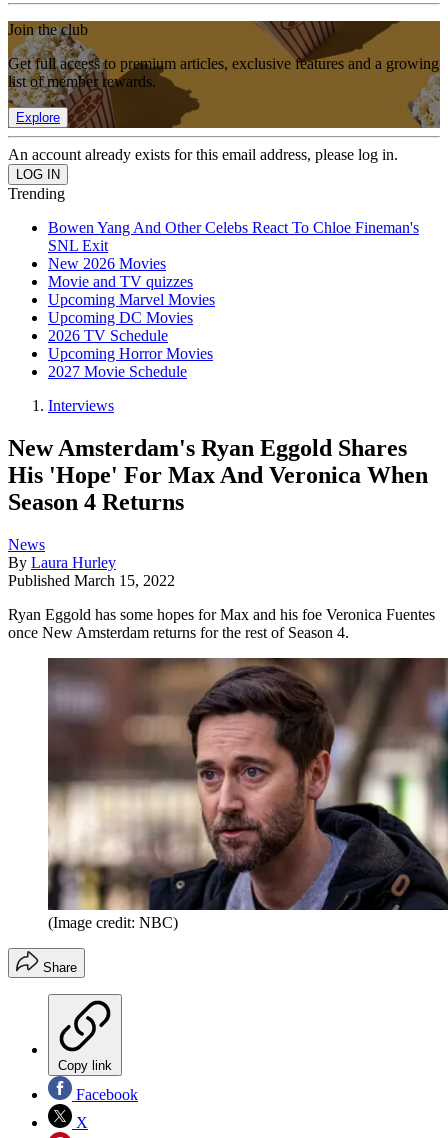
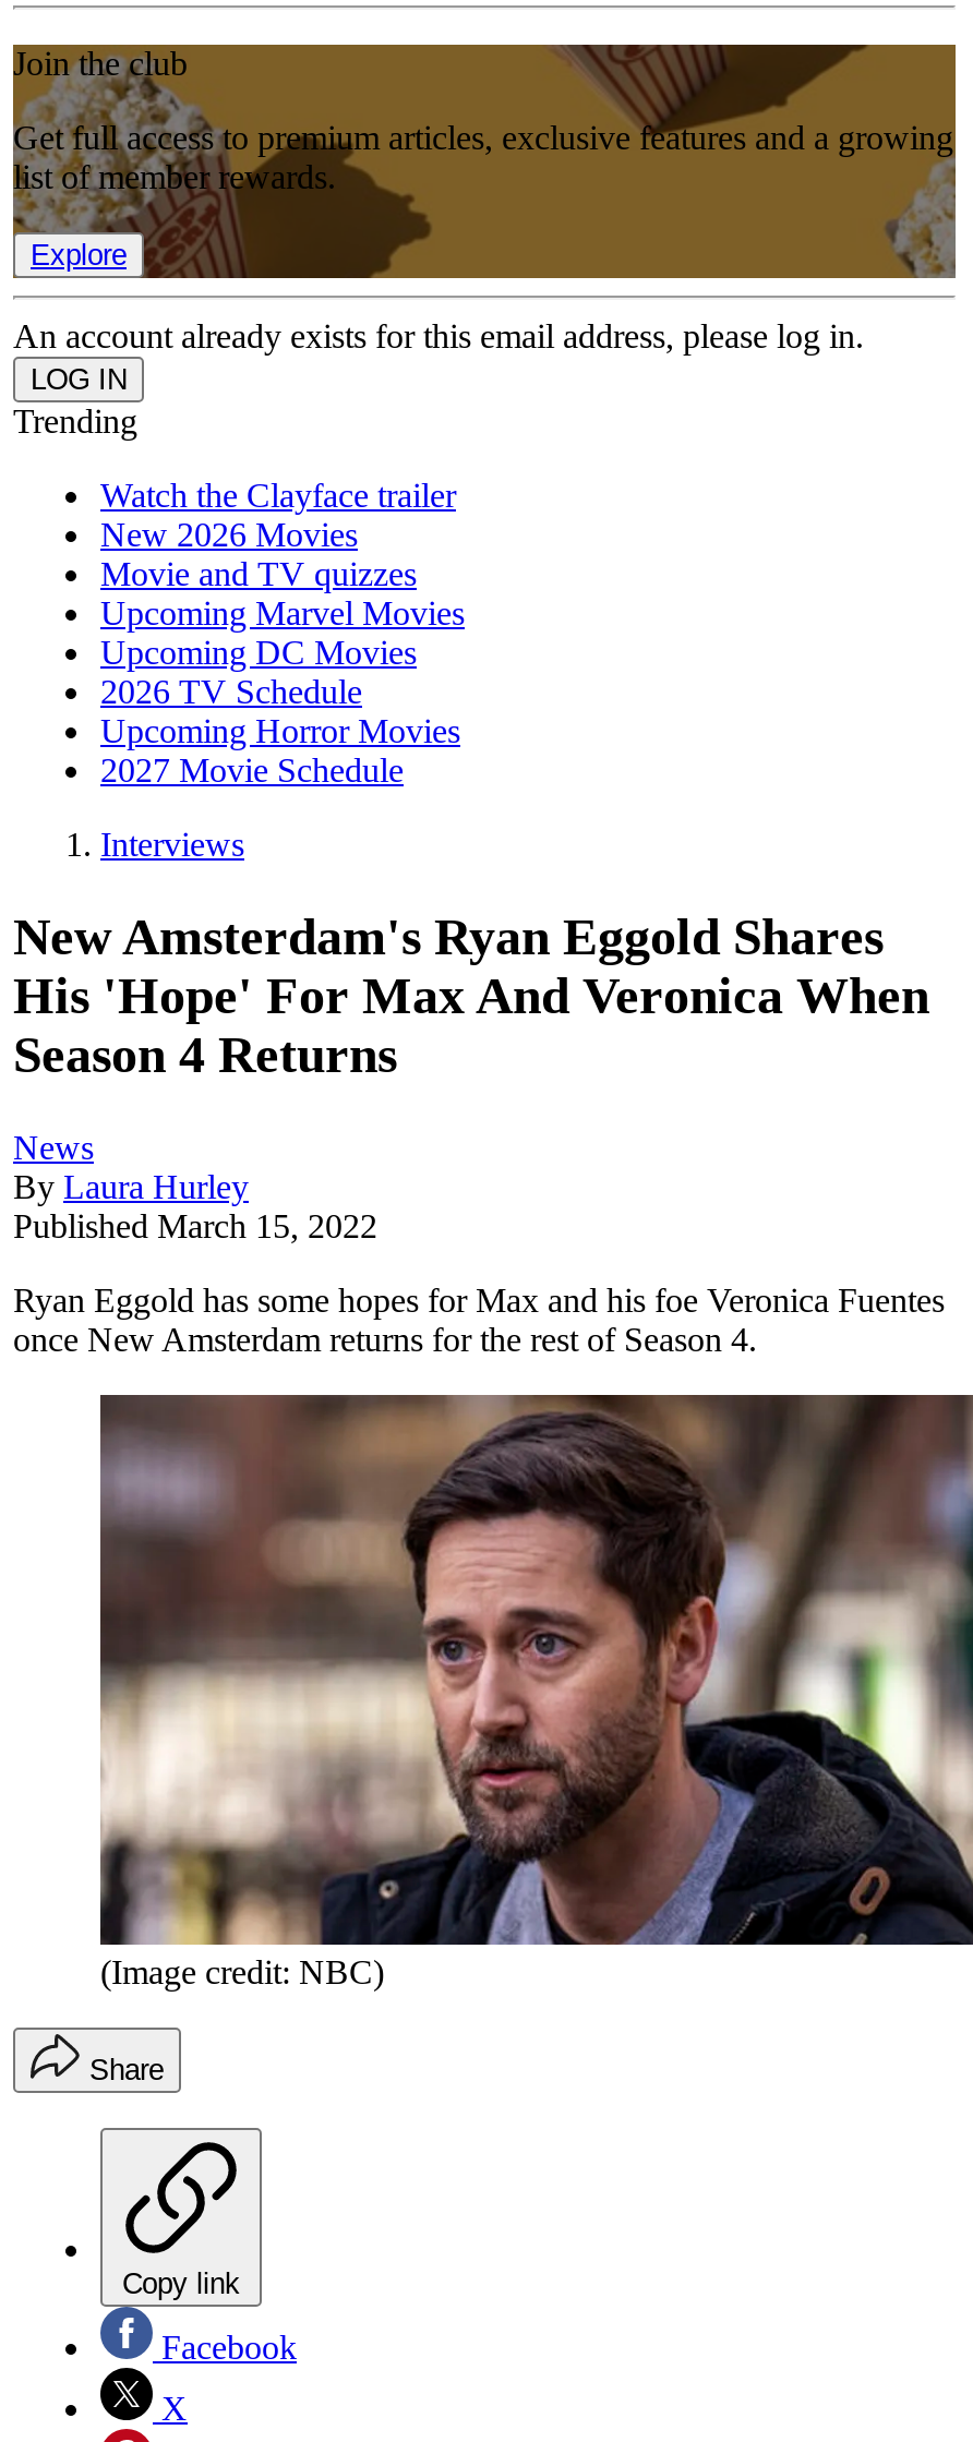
[48,219,419,254] Bowen Yang And Other Celebs React To Chloe Fineman's | SNL Exit -> [100,477,456,514] Watch the Clayface trailer

